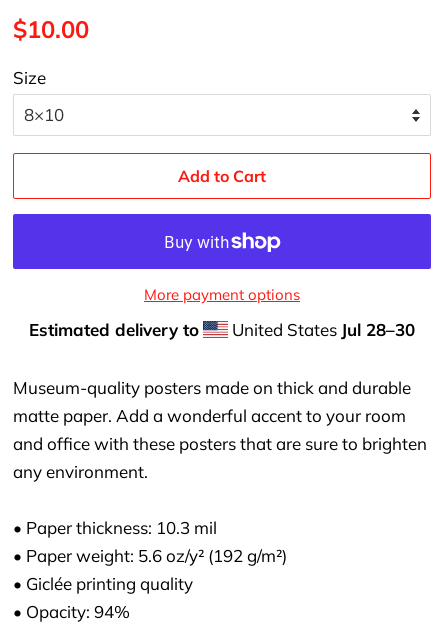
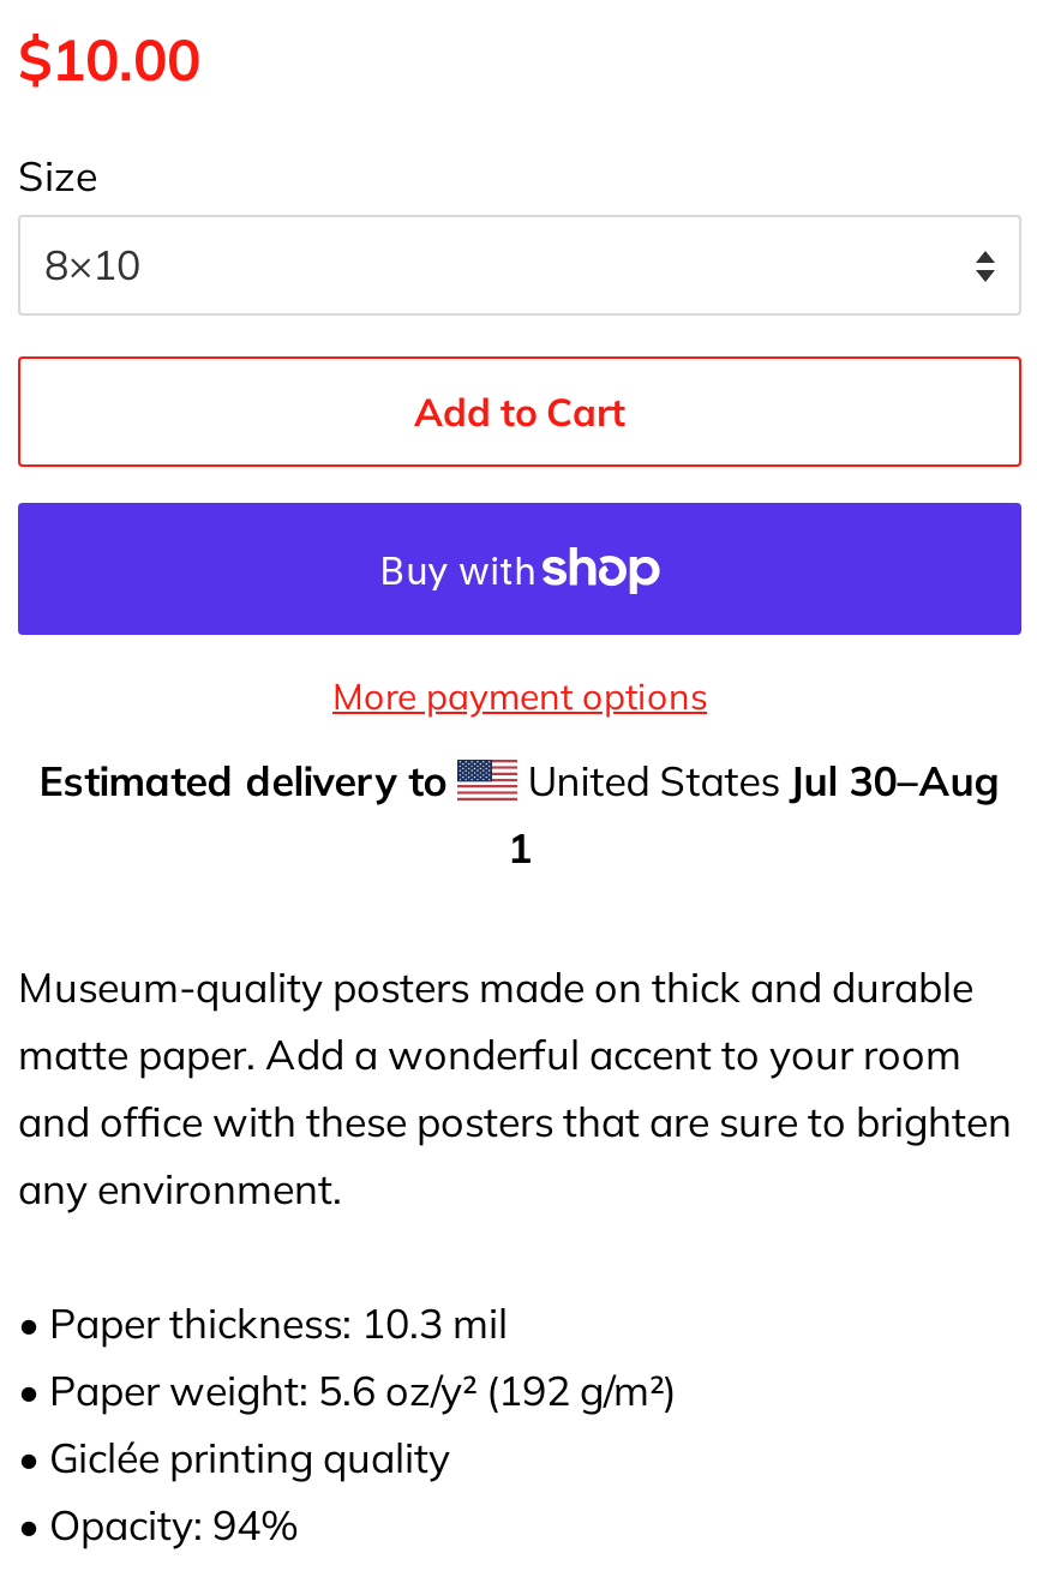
[228,319,415,340] United States Jul 28–30 -> [508,755,1000,873] United States Jul 30–Aug | 1

